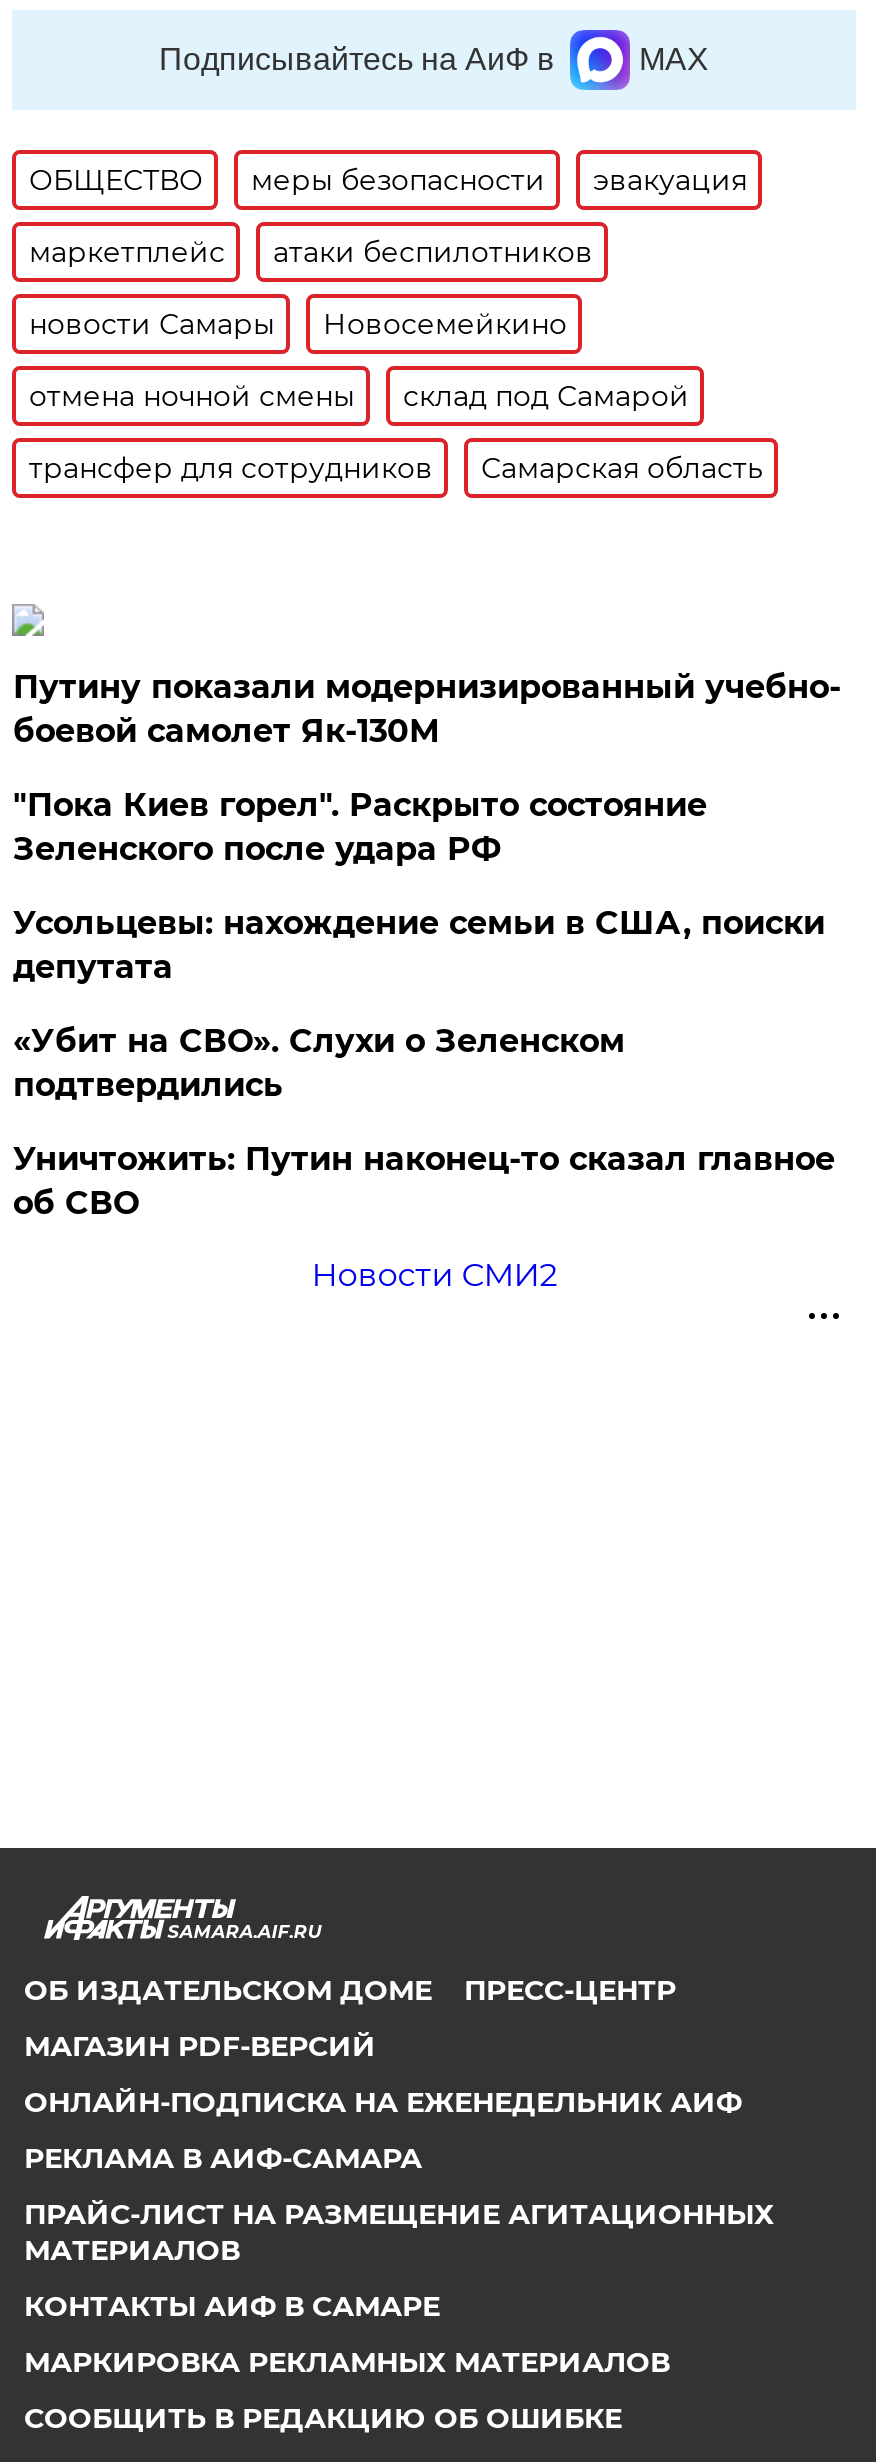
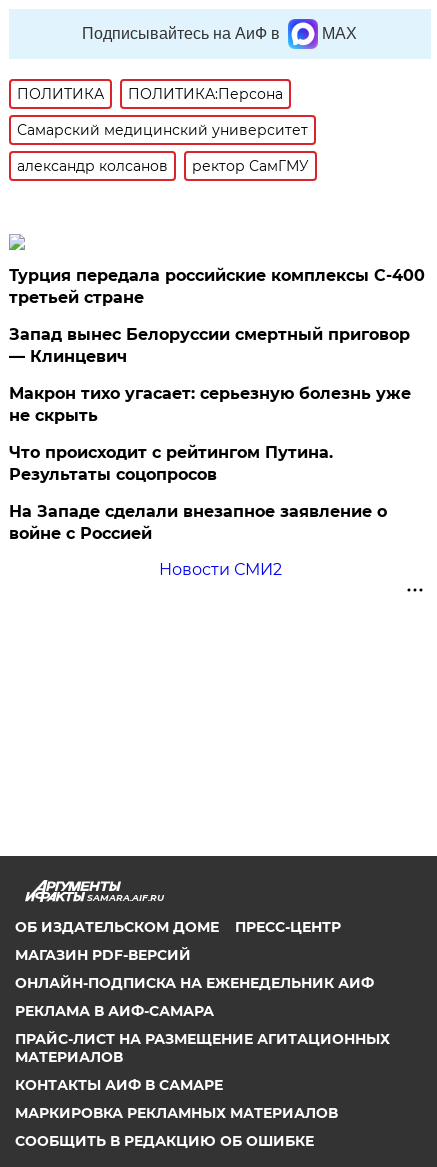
[29,162,763,486] ОБЩЕСТВО | меры безопасности | эвакуация | маркетплейс | атаки беспилотников | новости Самары | Новосемейкино | отмена ночной смены | склад под Самарой | трансфер для сотрудников | Самарская область -> [17,85,309,175] ПОЛИТИКА | ПОЛИТИКА:Персона | Самарский медицинский университет | александр колсанов | ректор СамГМУ
[13,668,841,1222] Путину показали модернизированный учебно- | боевой самолет Як-130М | "Пока Киев горел". Раскрыто состояние | Зеленского после удара РФ | Усольцевы: нахождение семьи в США, поиски | депутата | «Убит на СВО». Слухи о Зеленском | подтвердились | Уничтожить: Путин наконец-то сказал главное | об СВО -> [9,266,425,543] Турция передала российские комплексы С-400 | третьей стране | Запад вынес Белоруссии смертный приговор | — Клинцевич | Макрон тихо угасает: серьезную болезнь уже | не скрыть | Что происходит с рейтингом Путина. | Результаты соцопросов | На Западе сделали внезапное заявление о | войне с Россией

